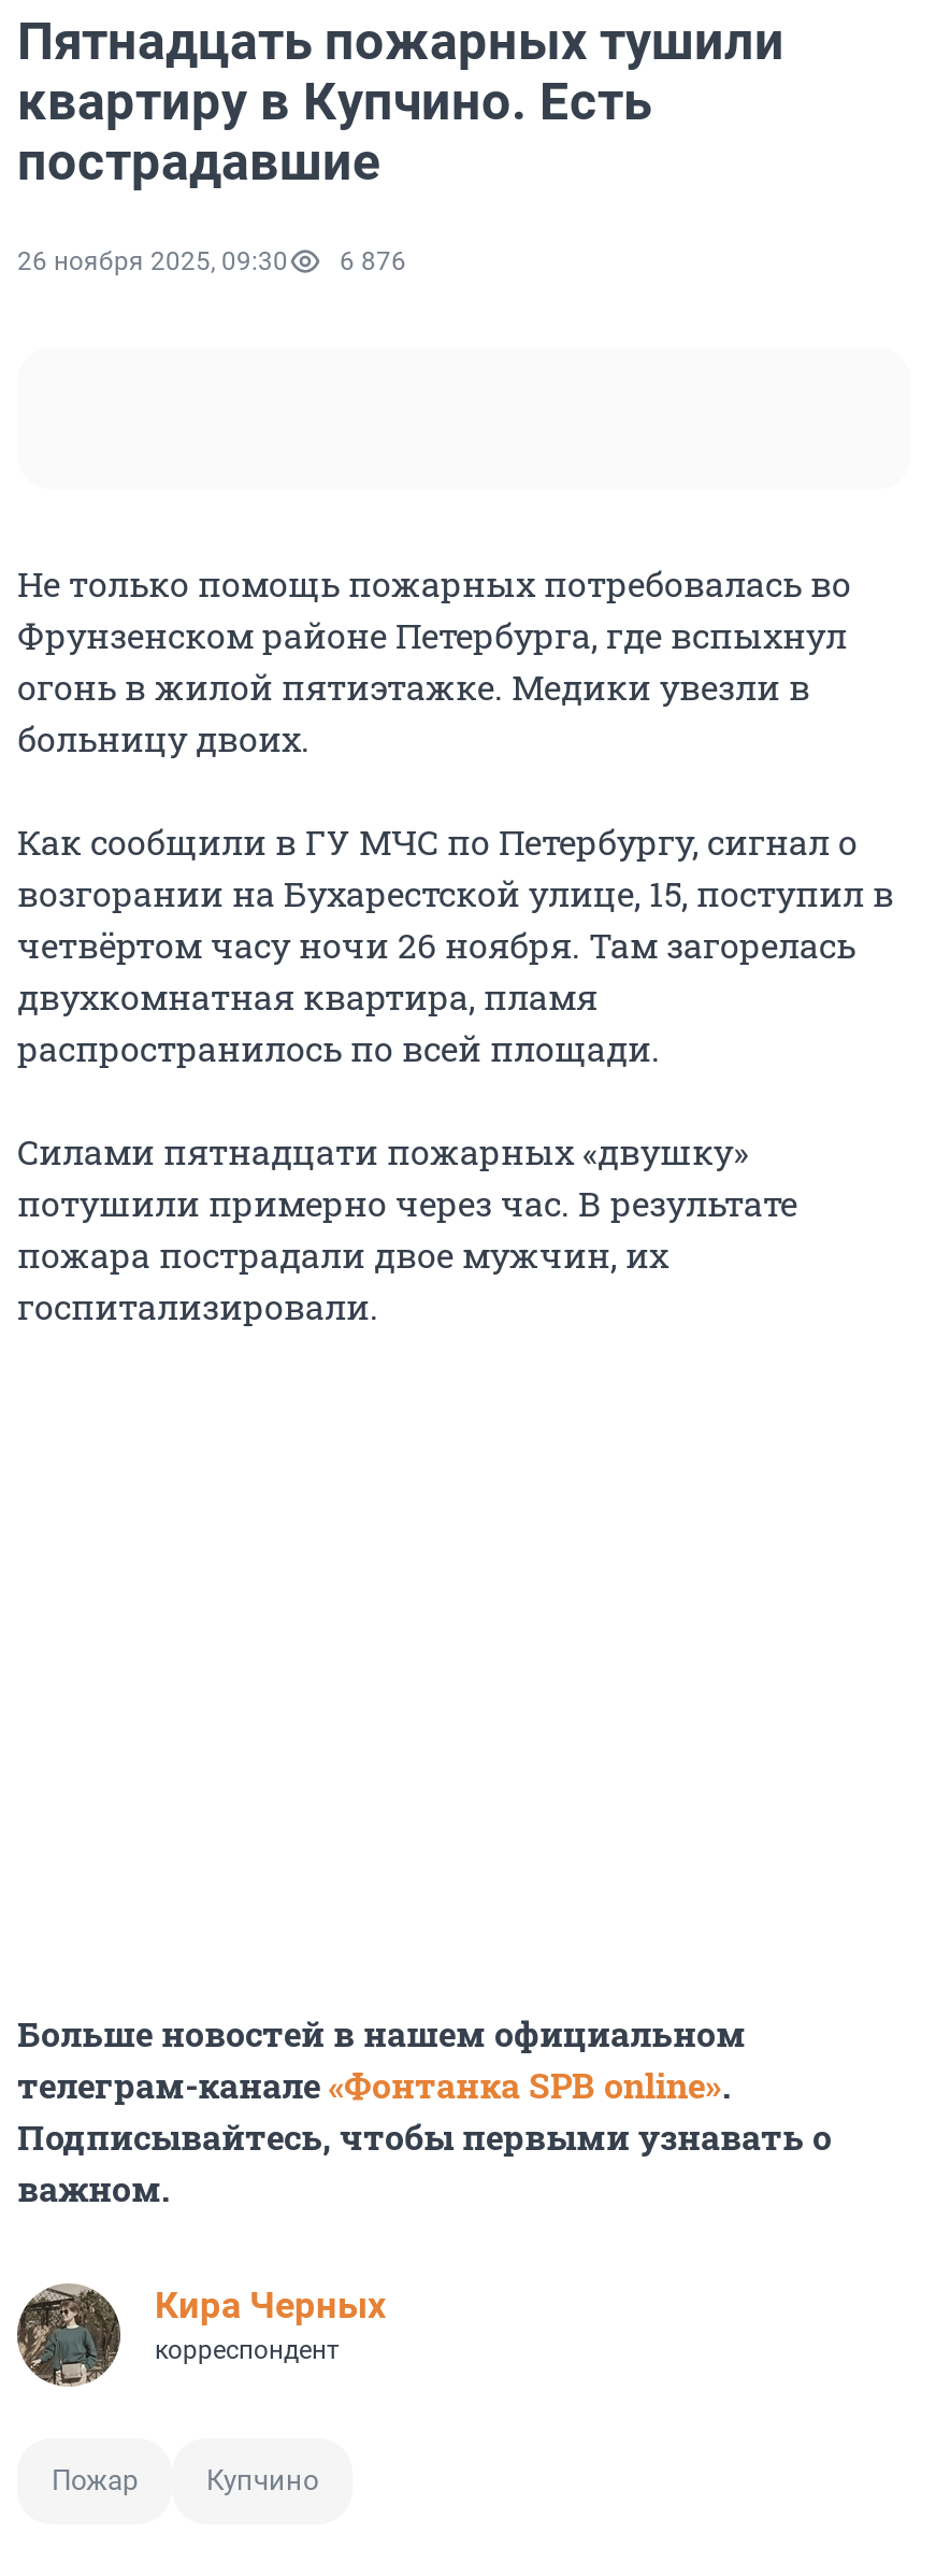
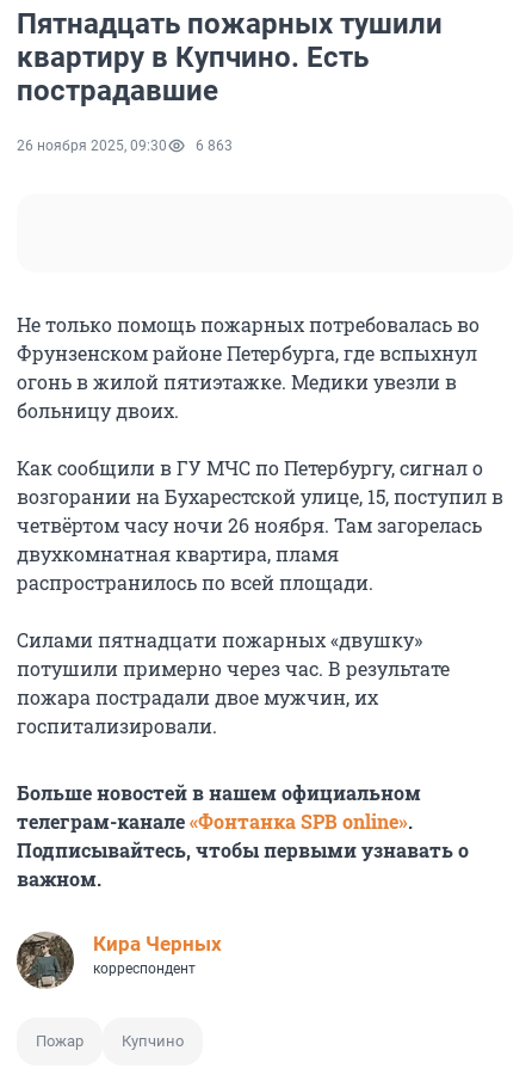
[17,247,406,277] 26 ноября 2025, 09:30 6 876 -> [17,137,233,154] 26 ноября 2025, 09:30 6 863

